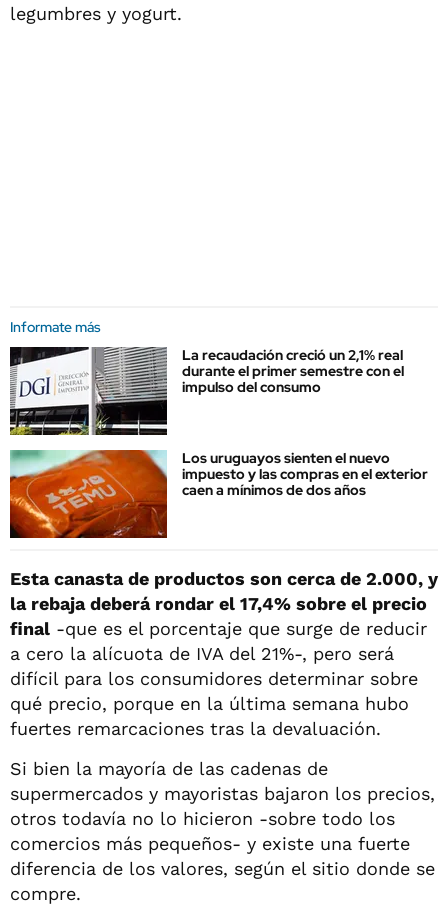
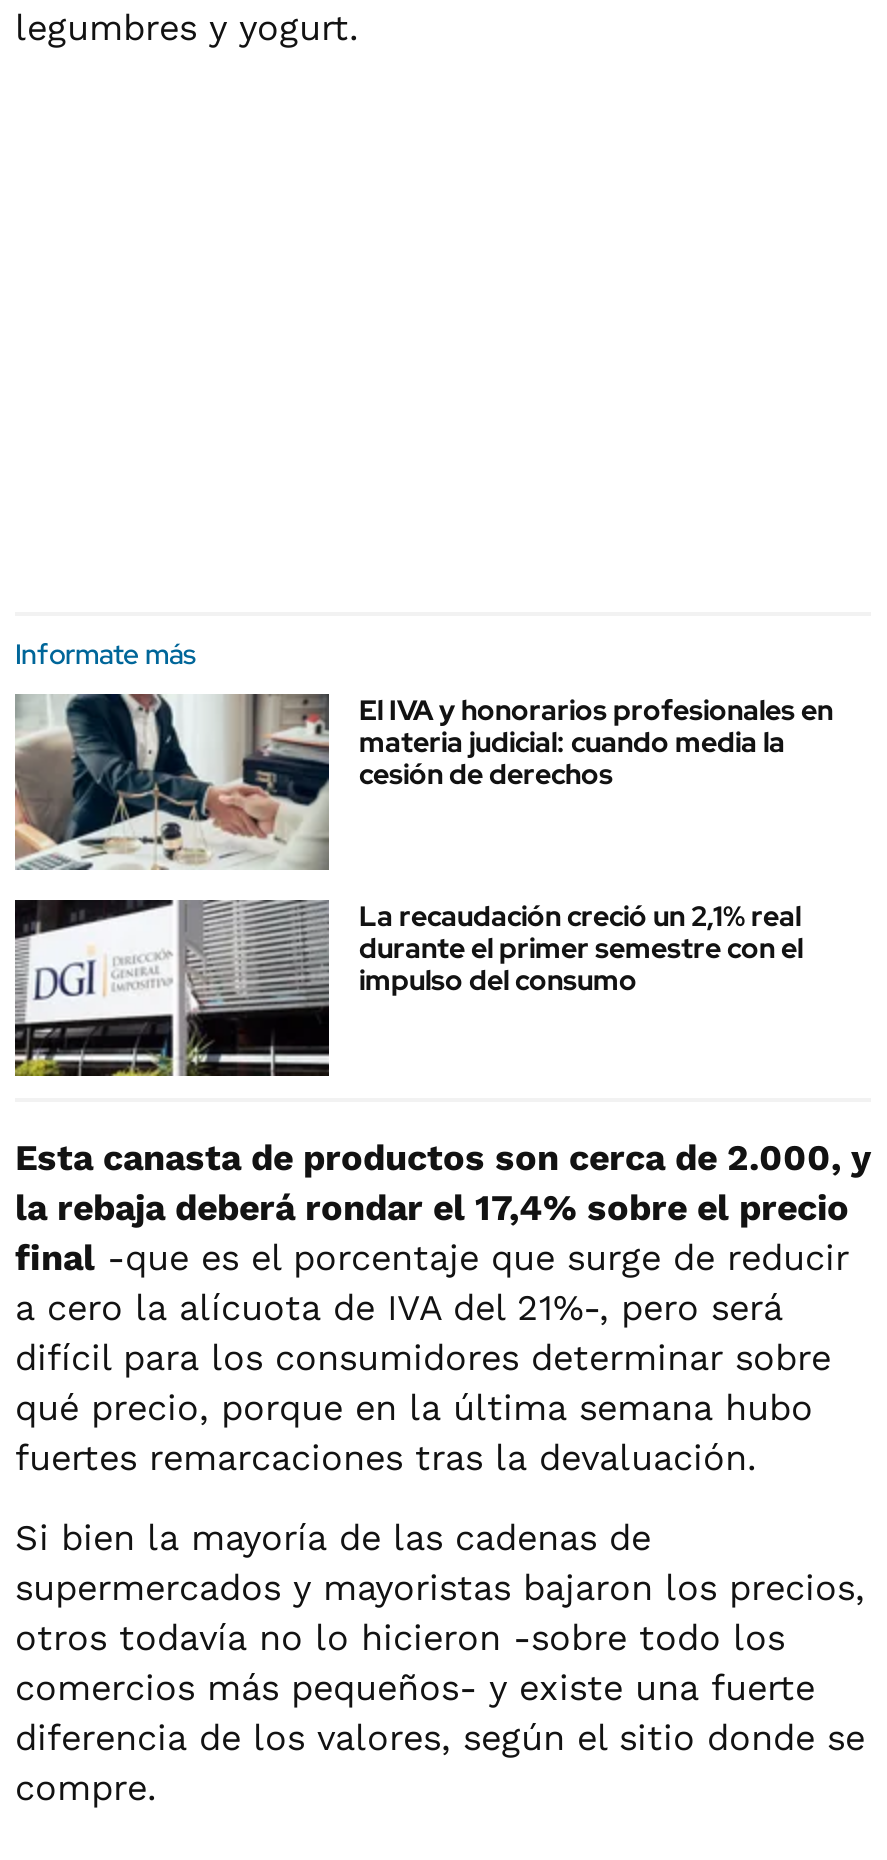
none -> [13,692,833,872] [image] | El IVA y honorarios profesionales en | materia judicial: cuando media la | cesión de derechos
moved [9,345,404,437] -> [13,896,803,1080]: [image] | La recaudación creció un 2,1% real | durante el primer semestre con el | impulso del consumo
[9,449,428,539] [image] | Los uruguayos sienten el nuevo | impuesto y las compras en el exterior | caen a mínimos de dos años -> none

